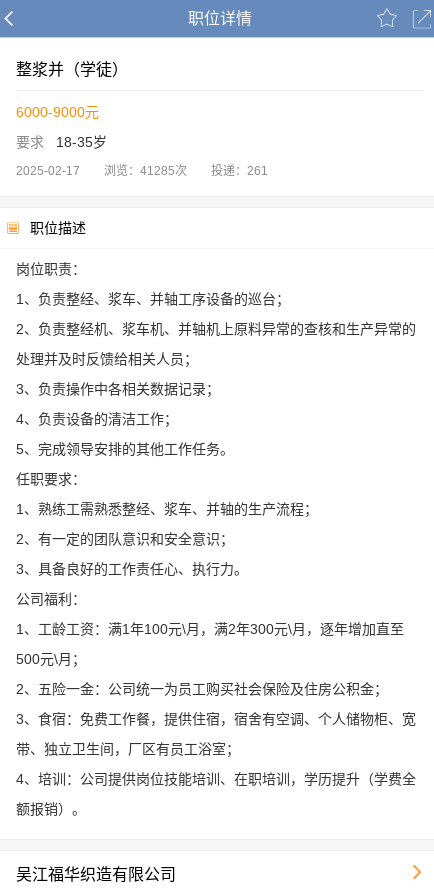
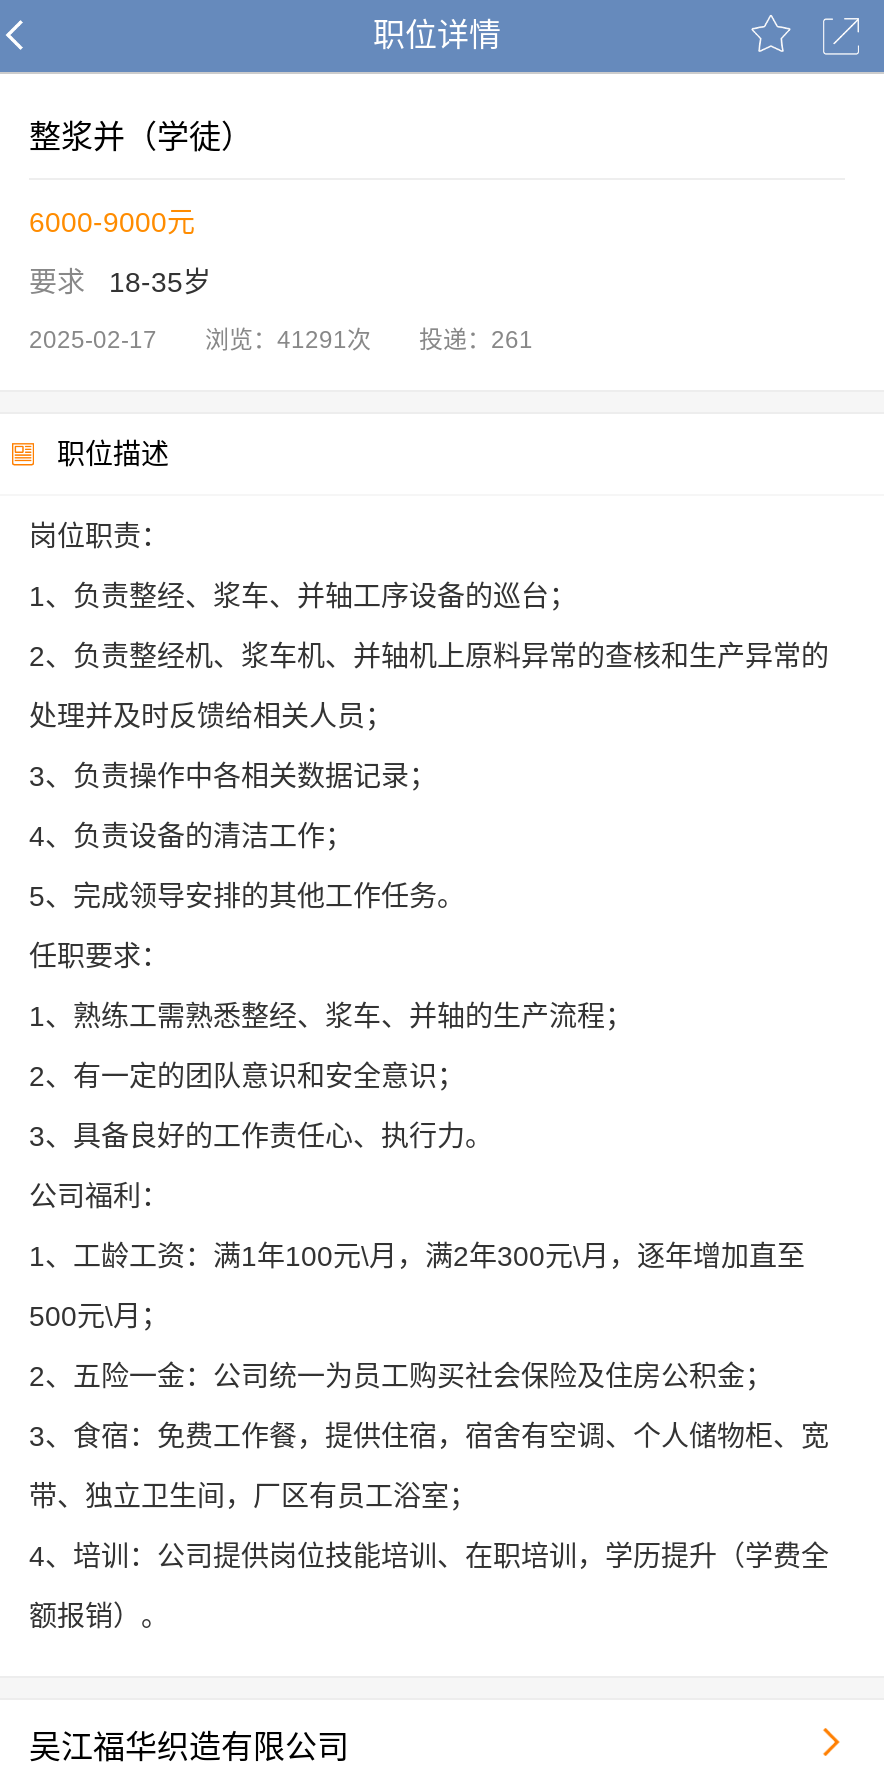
[16,164,268,178] 2025-02-17 浏览：41285次 投递：261 -> [29,326,533,354] 2025-02-17 浏览：41291次 投递：261

